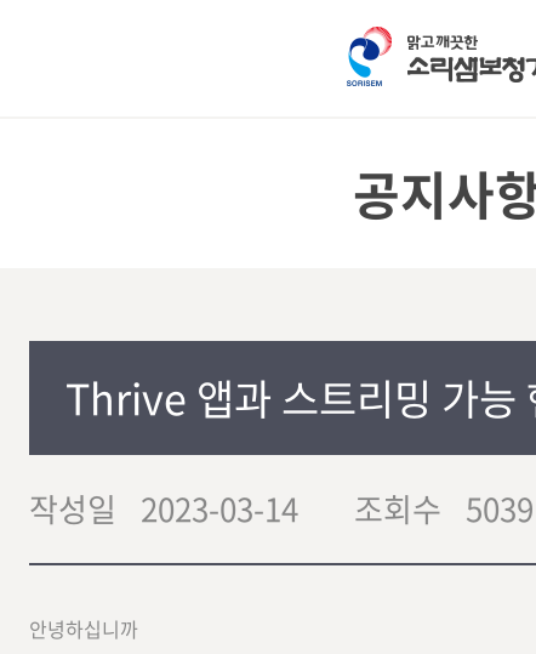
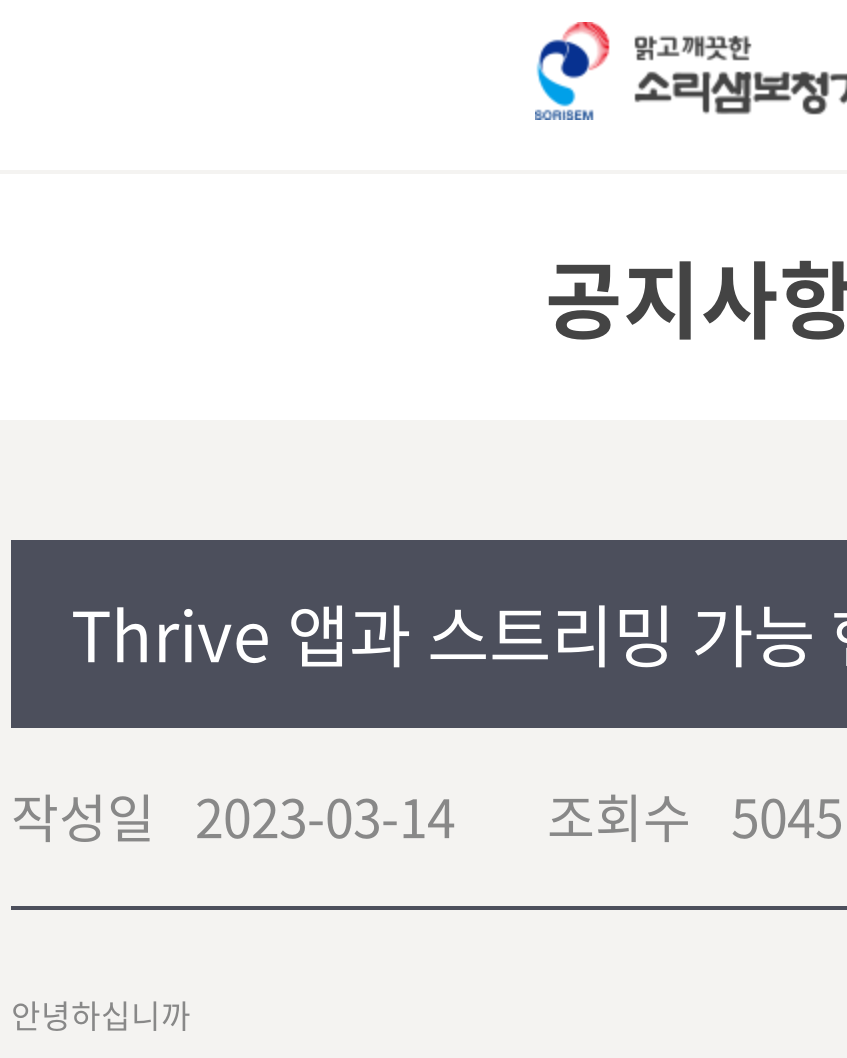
[29,485,534,531] 작성일 2023-03-14 조회수 5039 -> [11,778,843,854] 작성일 2023-03-14 조회수 5045

